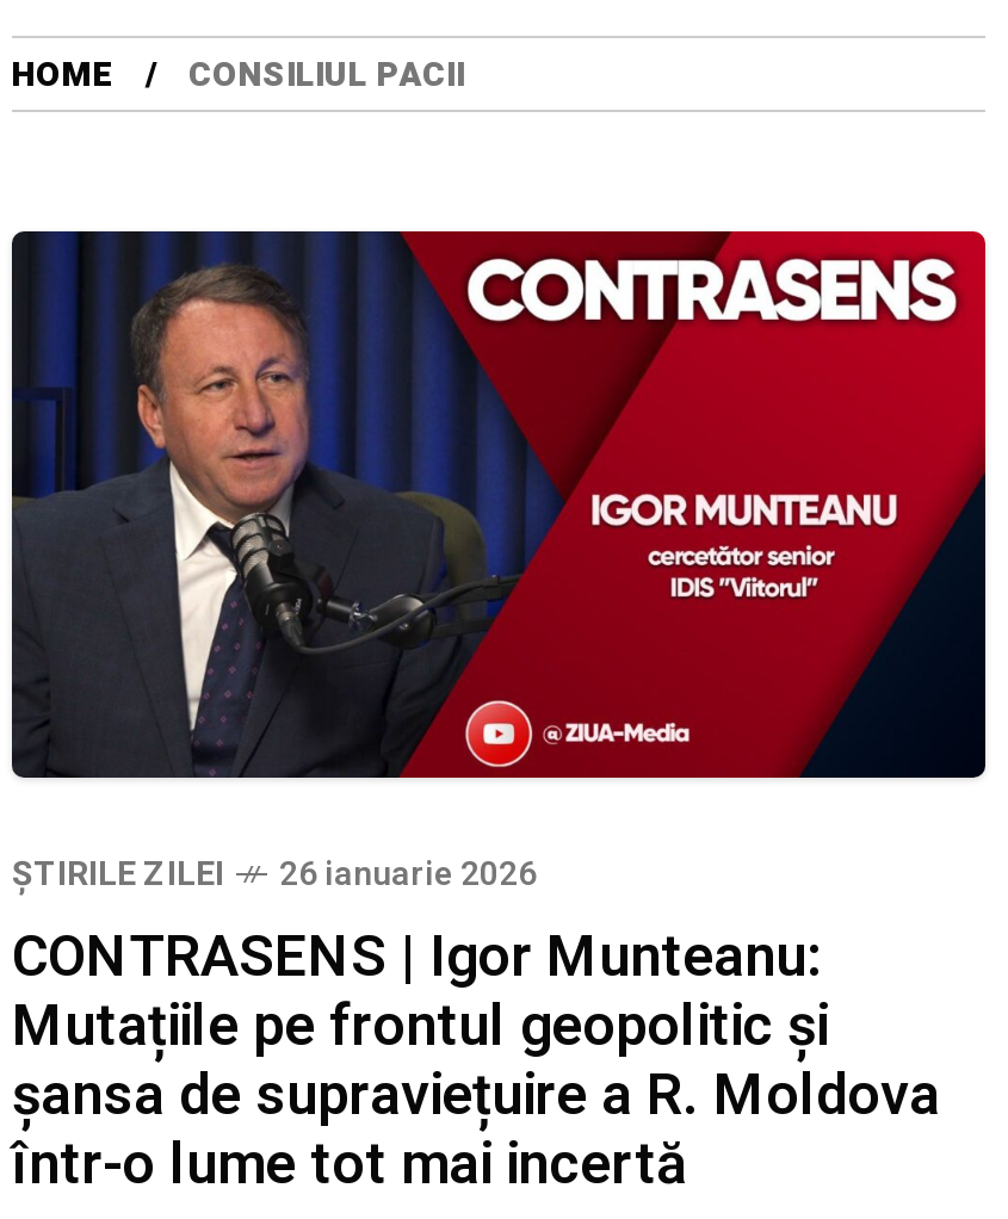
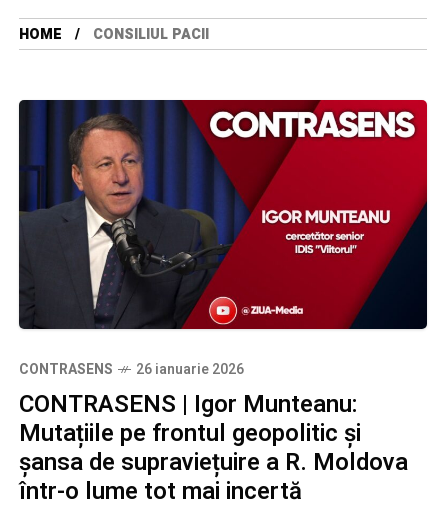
[12,850,224,901] ȘTIRILE ZILEI -> [19,359,113,380] CONTRASENS

